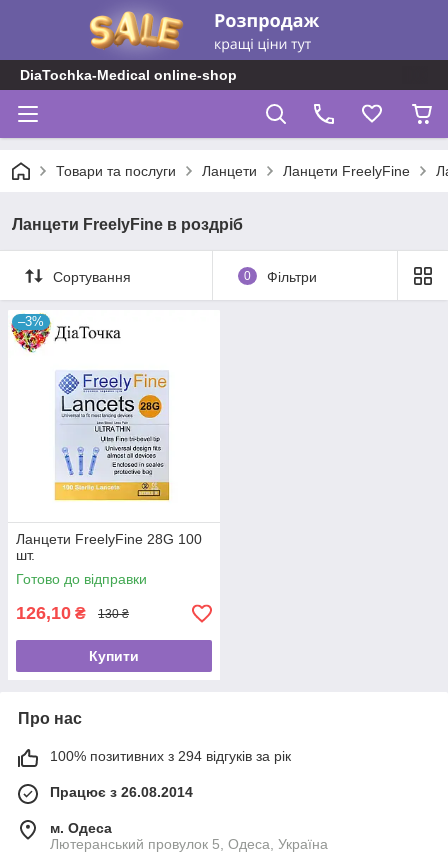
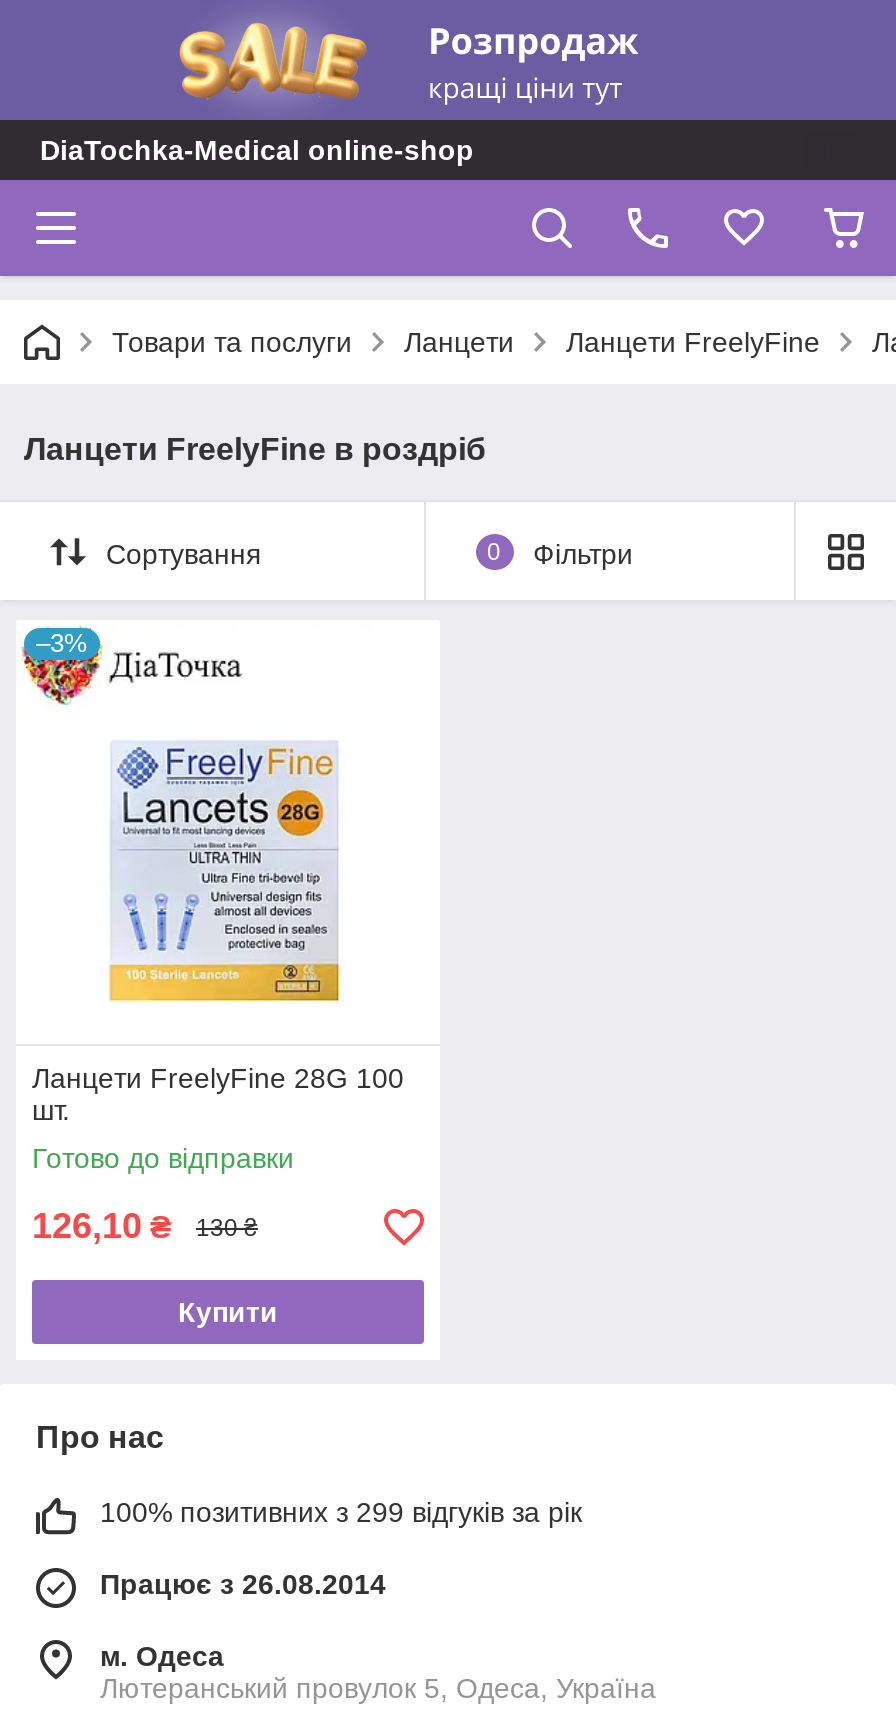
[50,748,291,764] 100% позитивних з 294 відгуків за рік -> [100,1496,582,1528] 100% позитивних з 299 відгуків за рік

